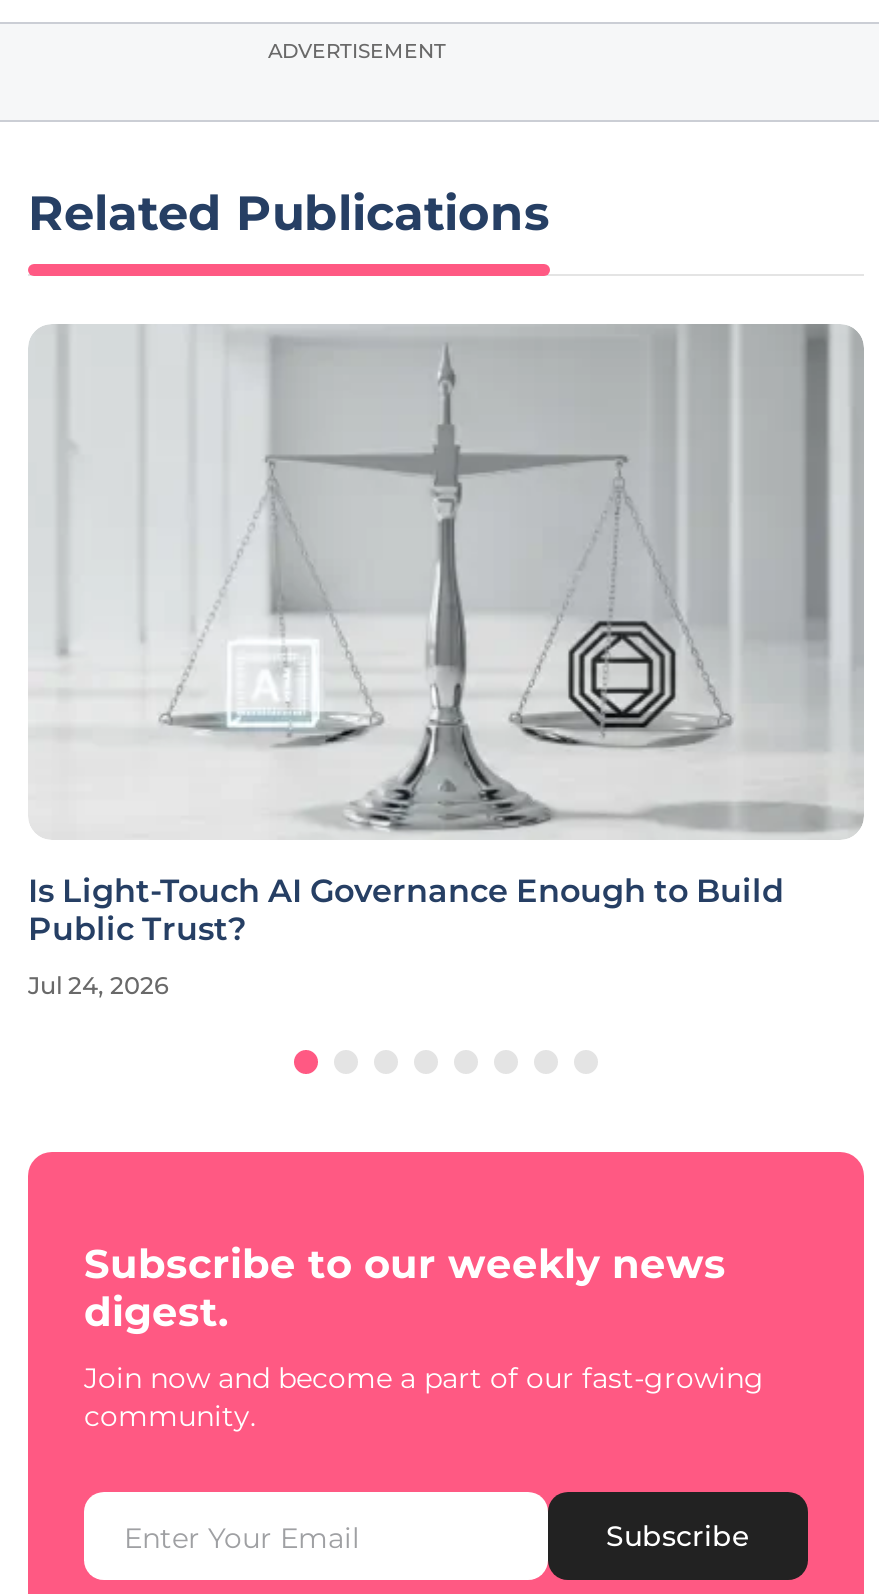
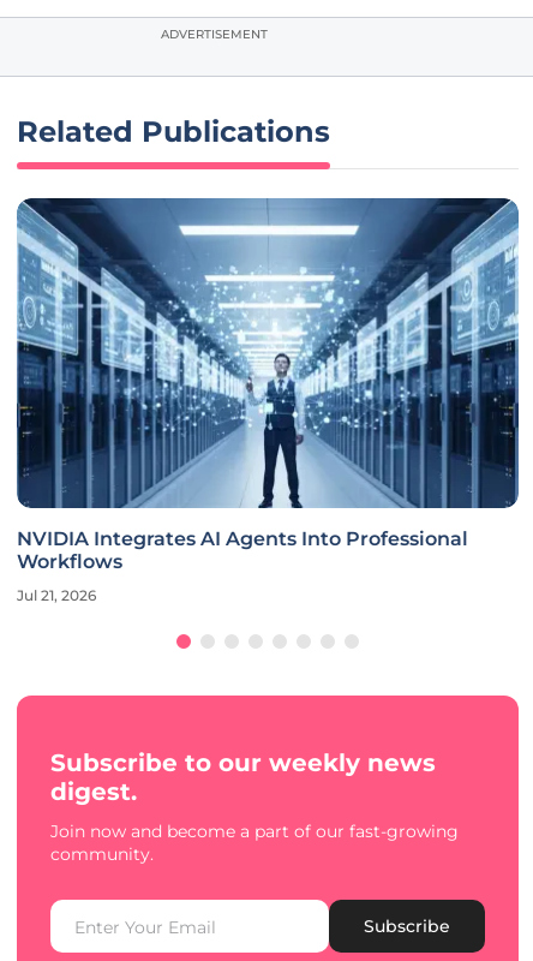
[28,324,864,949] [image] | Is Light-Touch AI Governance Enough to Build | Public Trust? -> [16,197,519,574] [image] | NVIDIA Integrates AI Agents Into Professional | Workflows
[28,971,168,1001] Jul 24, 2026 -> [17,587,96,605] Jul 21, 2026

